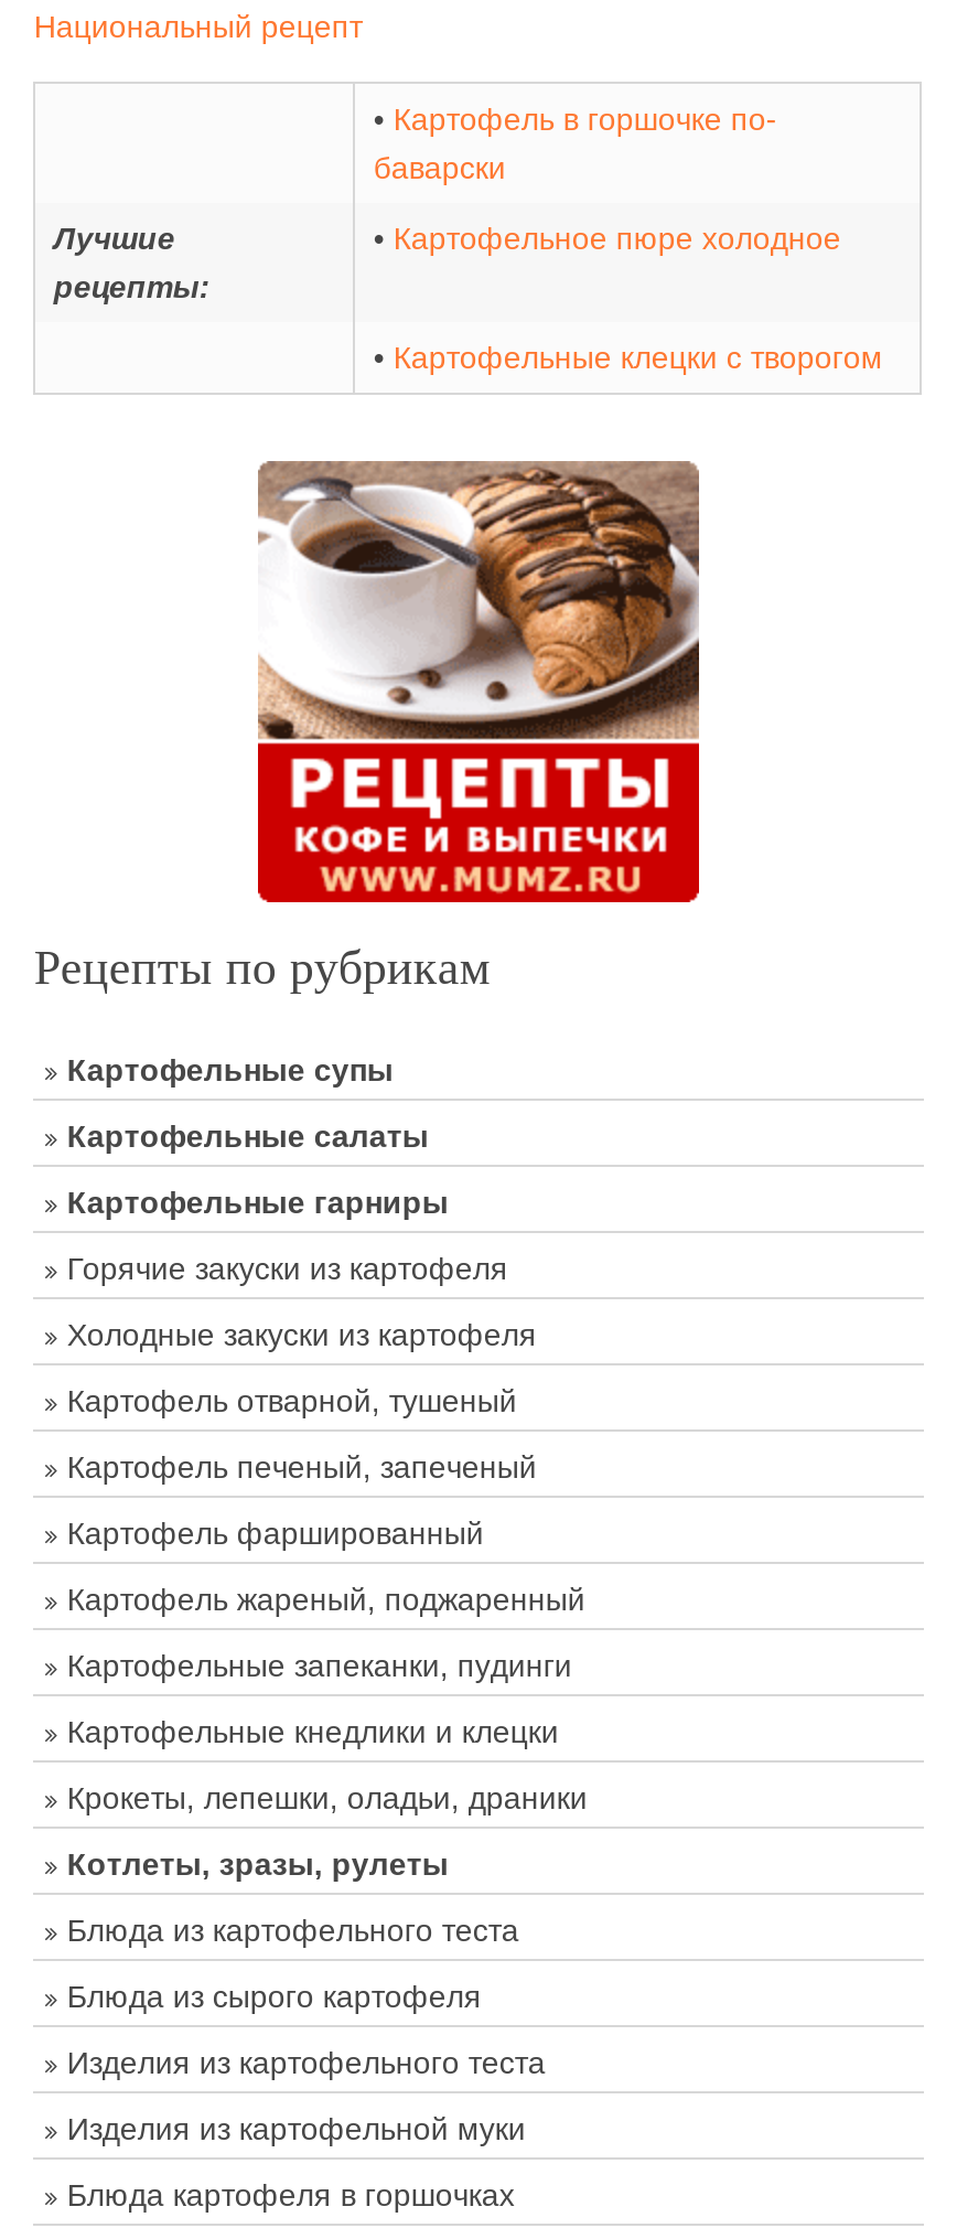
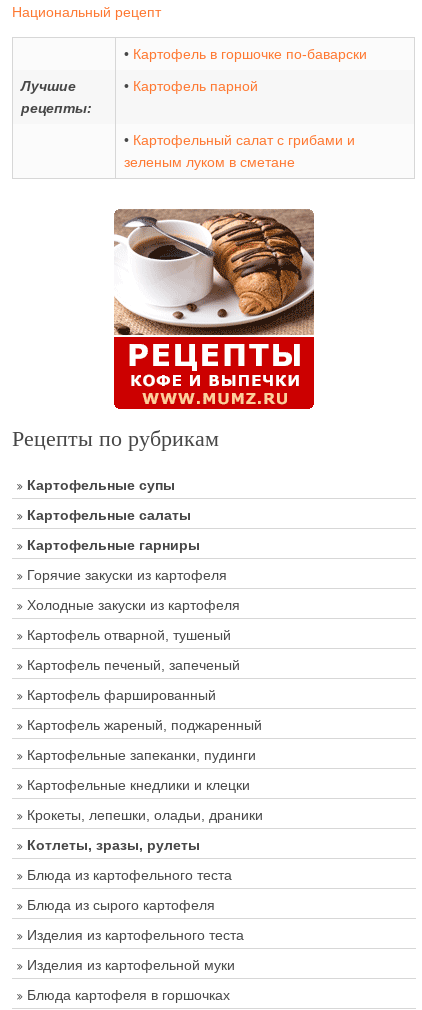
moved [54,221,210,304] -> [21,78,92,116]: Лучшие | рецепты:
[374,221,841,256] • Картофельное пюре холодное -> [124,78,258,94] • Картофель парной
[374,340,883,375] • Картофельные клецки с творогом -> [124,132,355,170] • Картофельный салат с грибами и | зеленым луком в сметане

